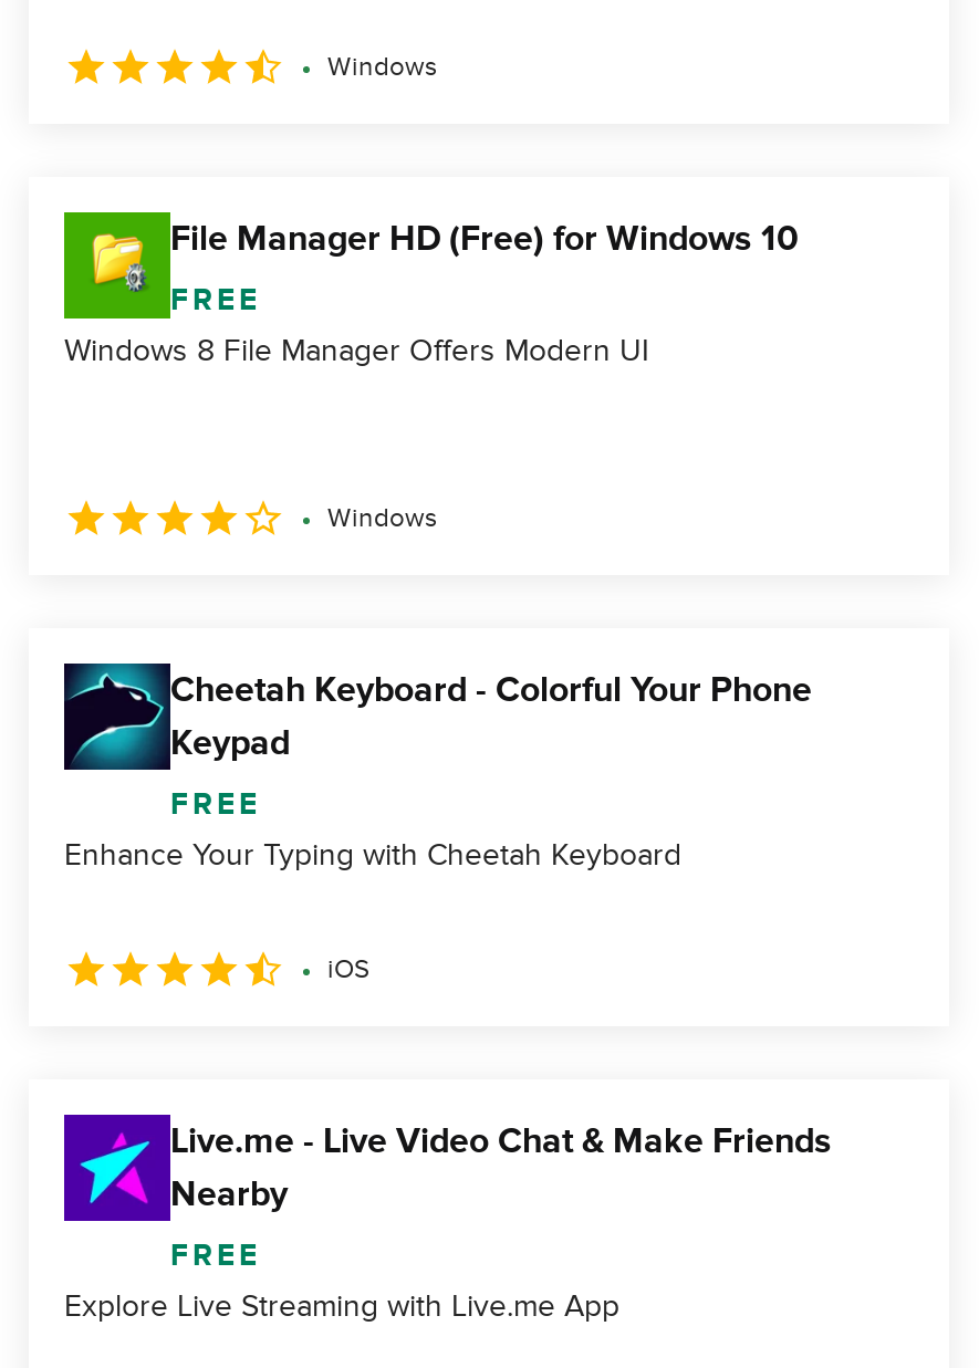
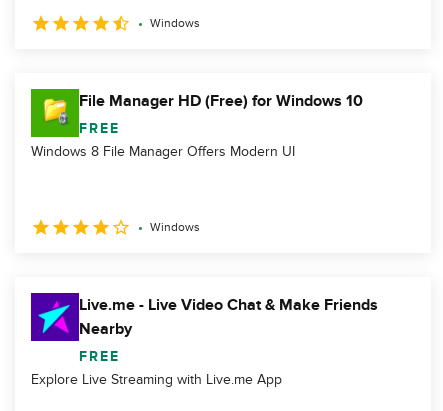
[62,661,812,984] [image] | Cheetah Keyboard - Colorful Your Phone | Keypad | FREE | Enhance Your Typing with Cheetah Keyboard | iOS -> none

